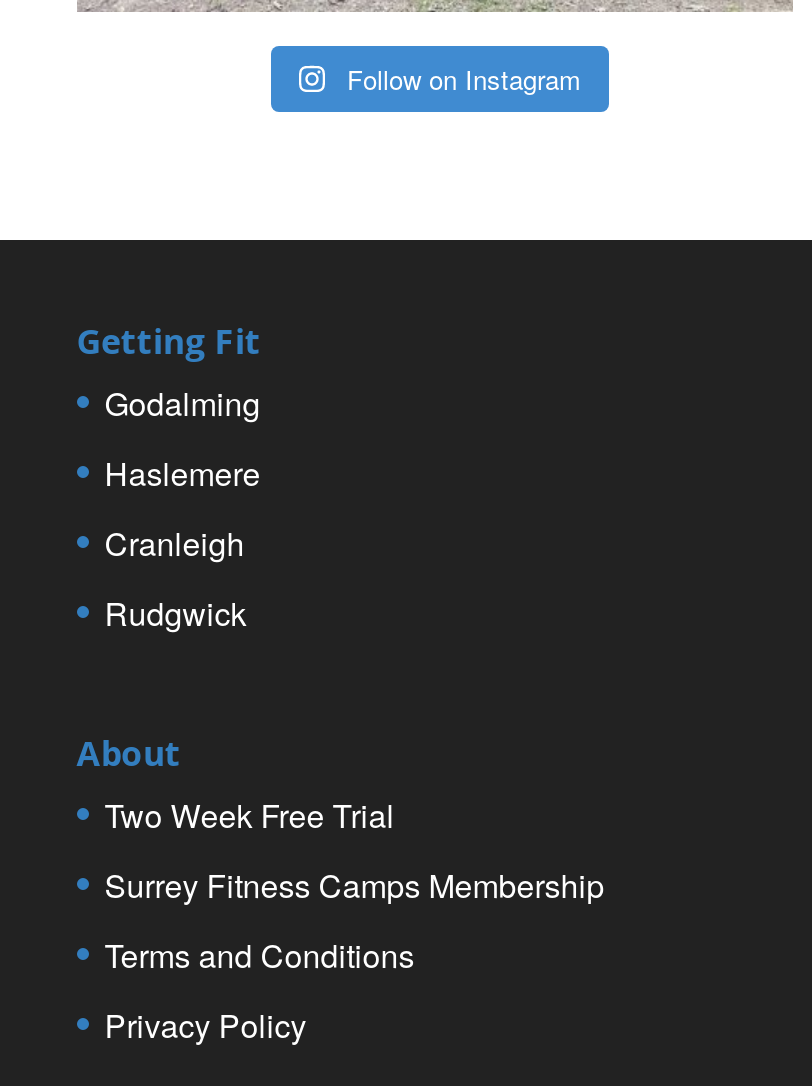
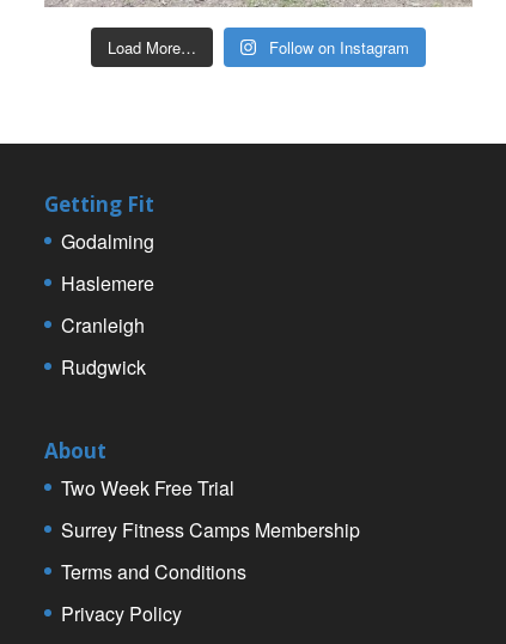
none -> [108,35,196,58] Load More…

